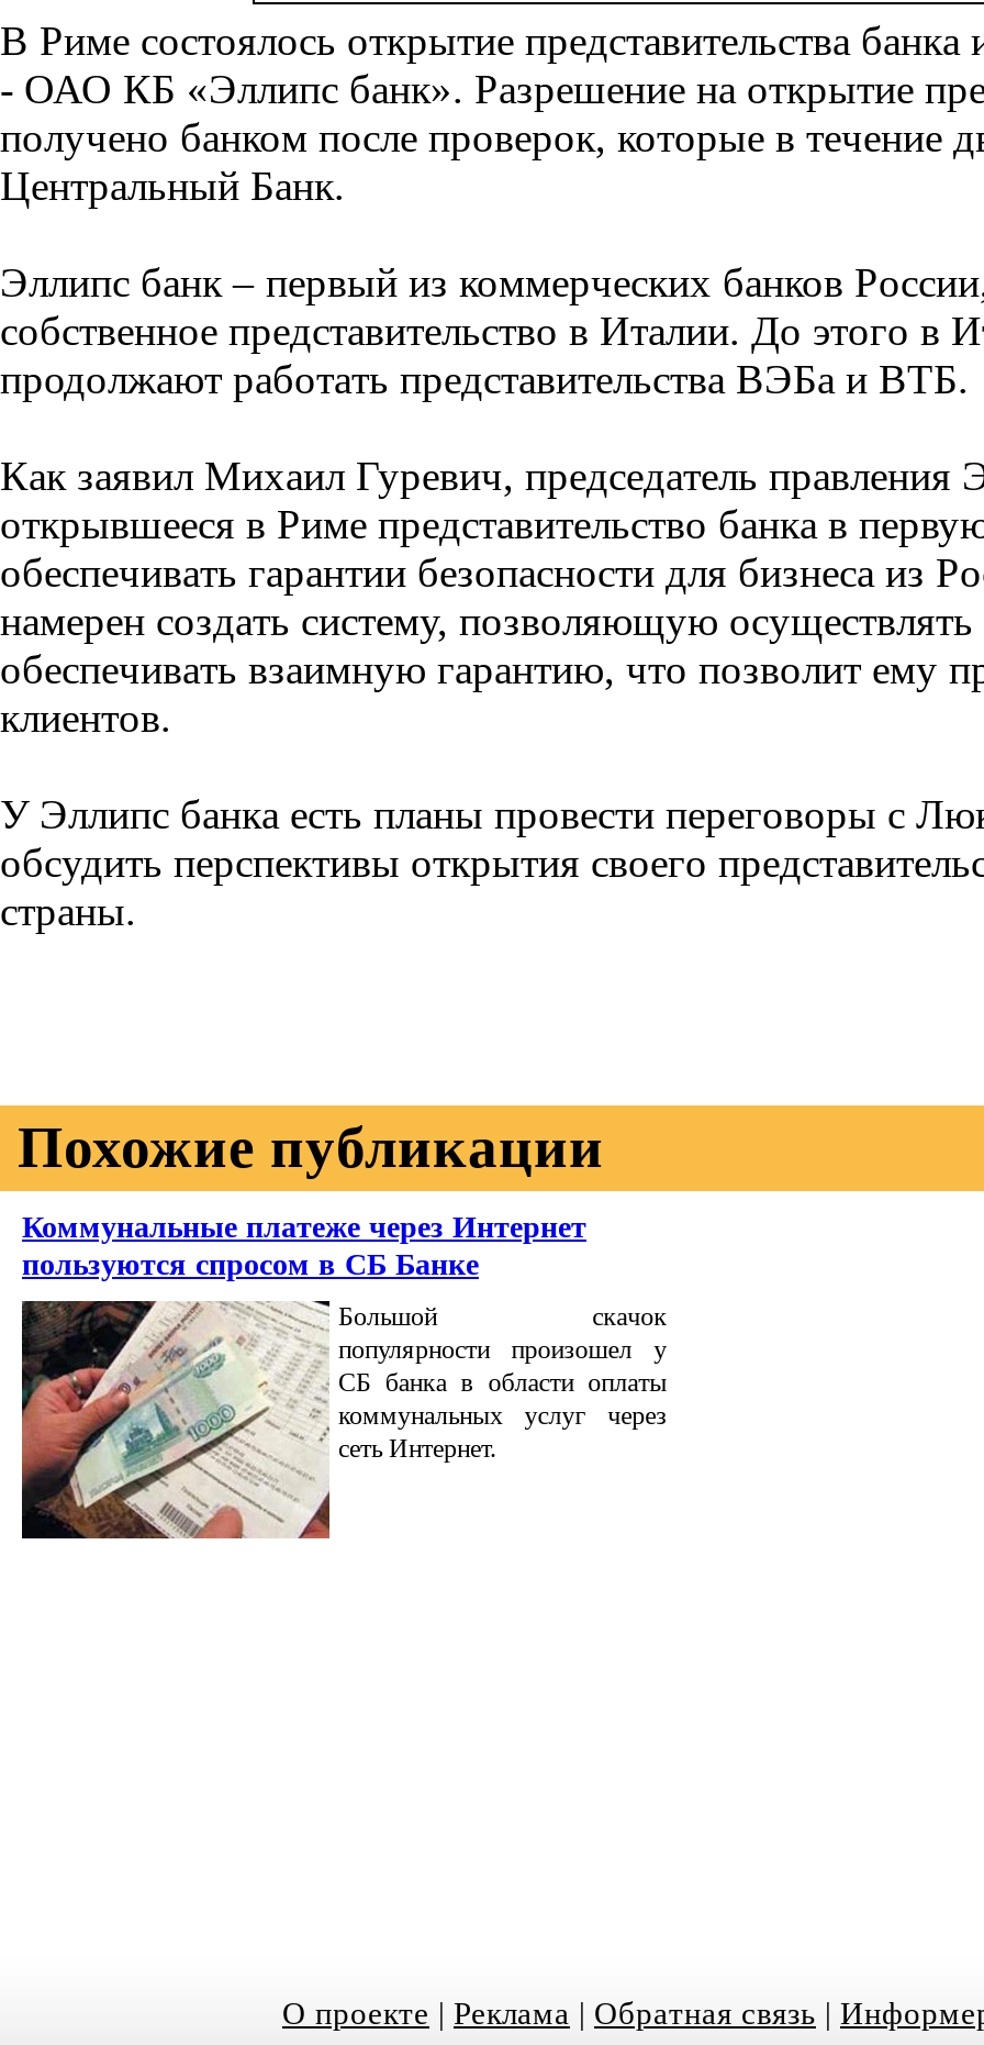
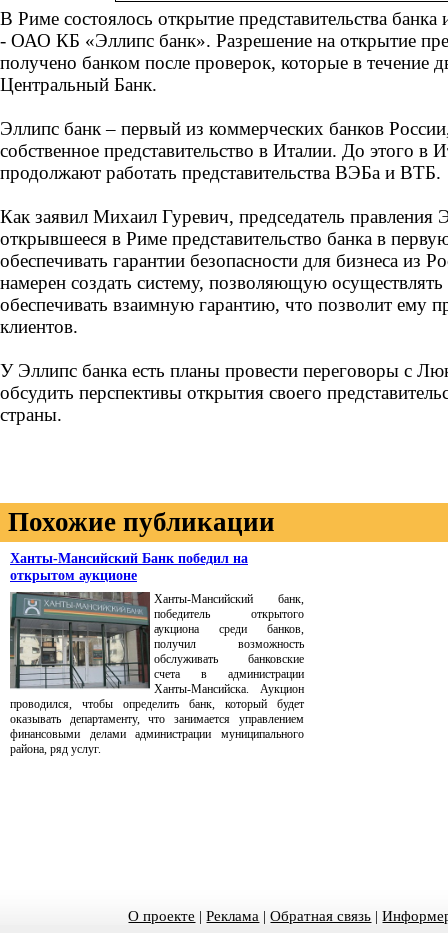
[22,1209,586,1282] Коммунальные платеже через Интернет | пользуются спросом в СБ Банке -> [10,550,248,583] Ханты-Мансийский Банк победил на | открытом аукционе
[20,1301,667,1516] [image] | Большой скачок | популярности произошел у | СБ банка в области оплаты | коммунальных услуг через | сеть Интернет. -> [9,591,304,756] [image] | Ханты-Мансийский банк, | победитель открытого | аукциона среди банков, | получил возможность | обслуживать банковские | счета в администрации | Ханты-Мансийска. Аукцион | проводился, чтобы определить банк, который будет | оказывать департаменту, что занимается управлением | финансовыми делами администрации муниципального | района, ряд услуг.

